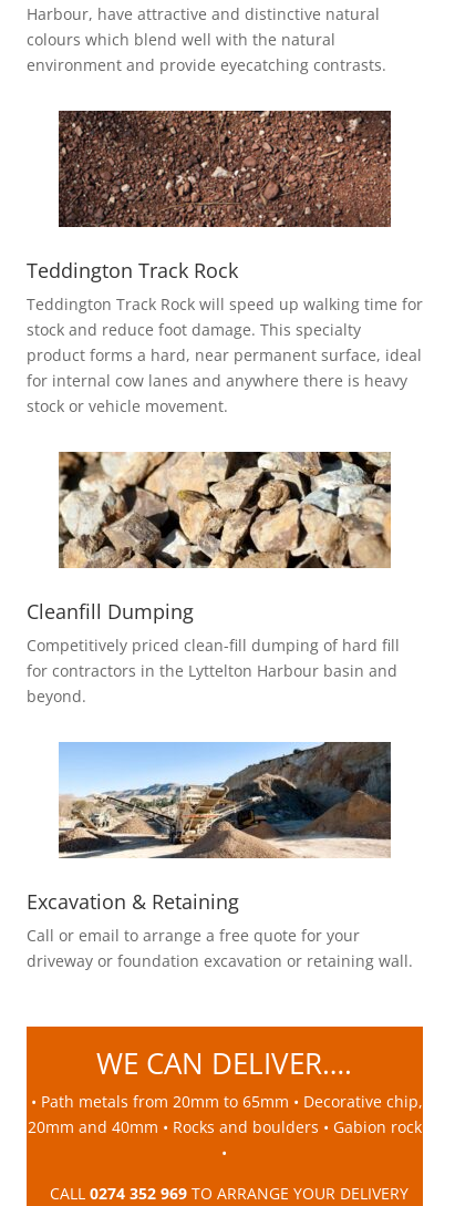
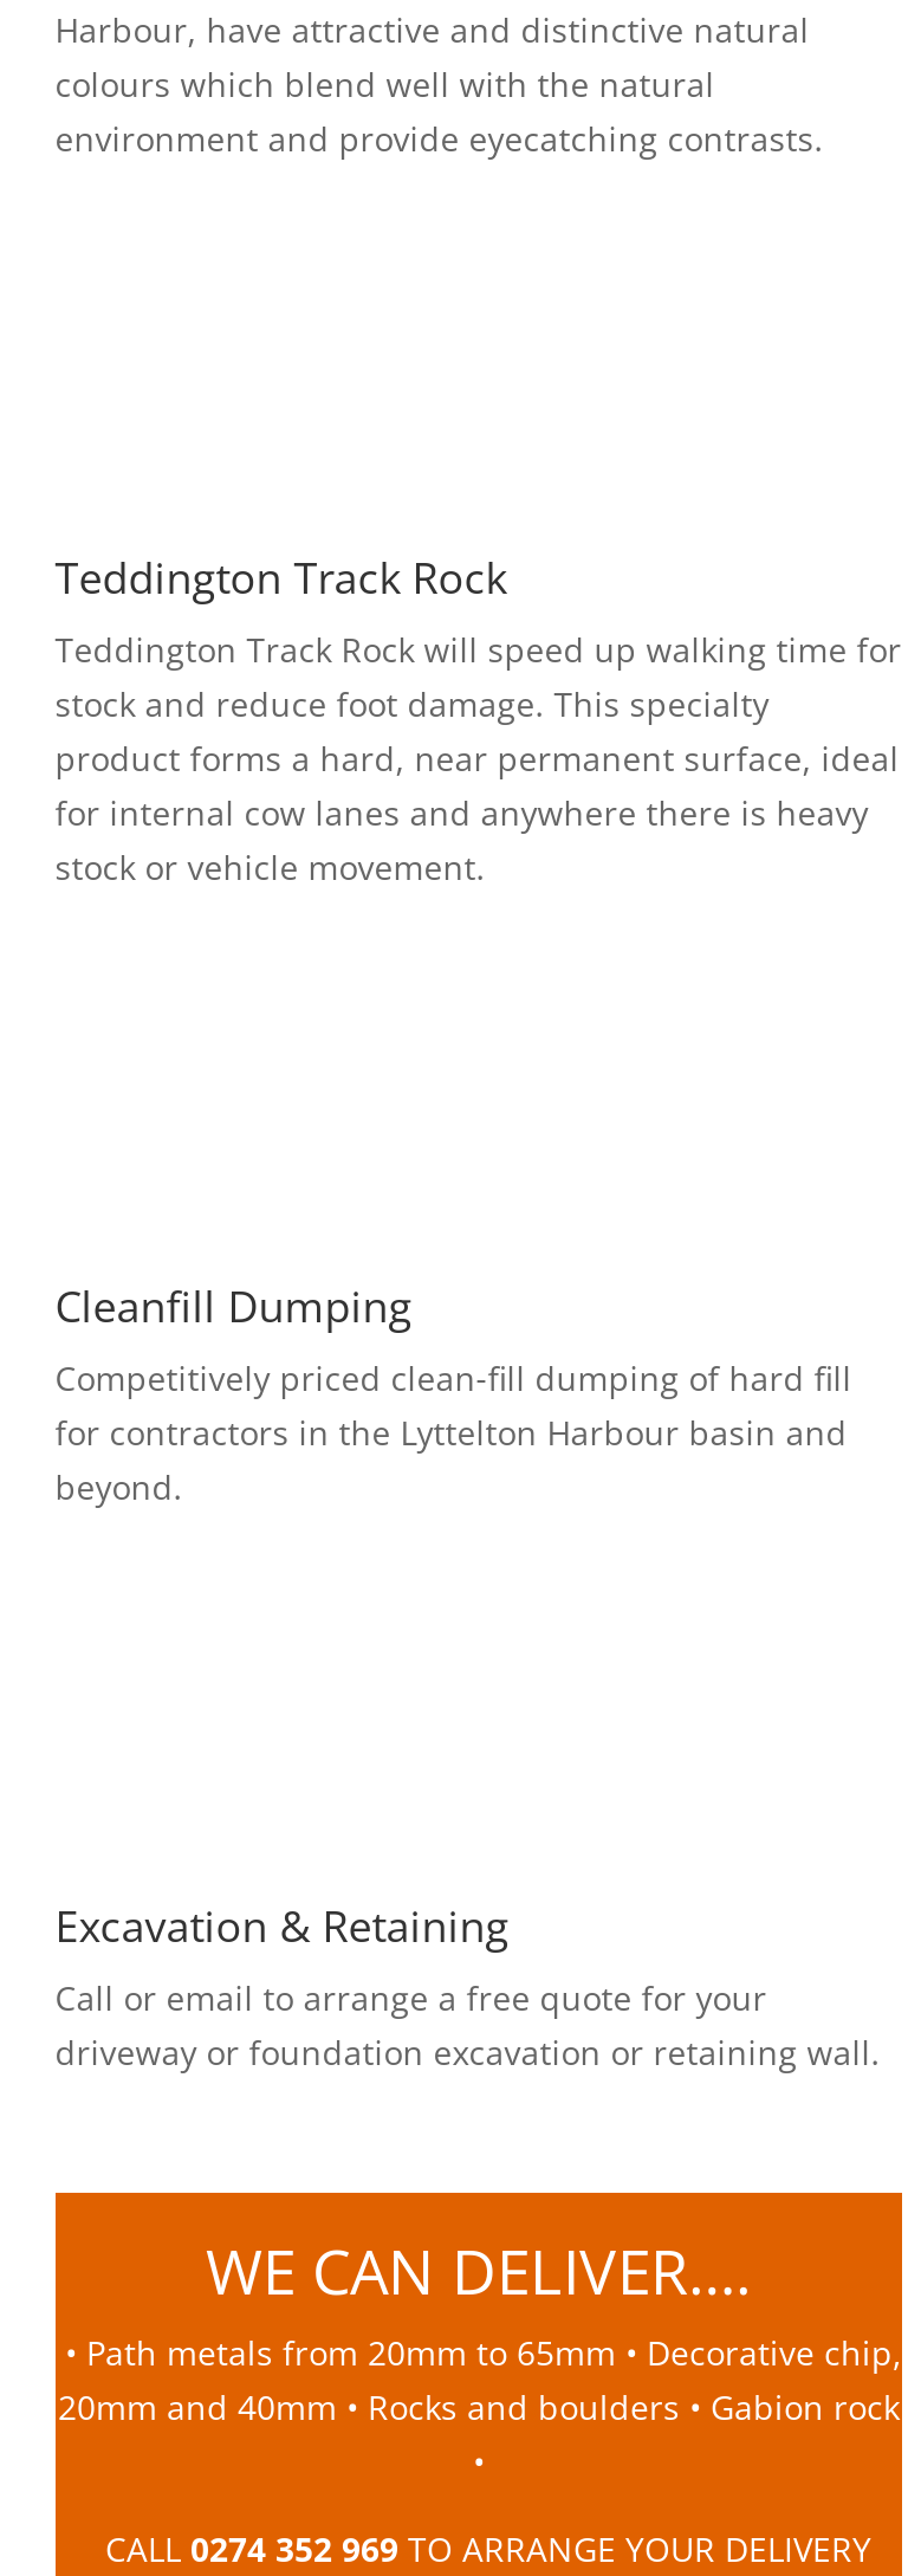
[58,110,392,228] [image] -> none
[58,451,392,569] [image] -> none
[58,741,392,859] [image] -> none

